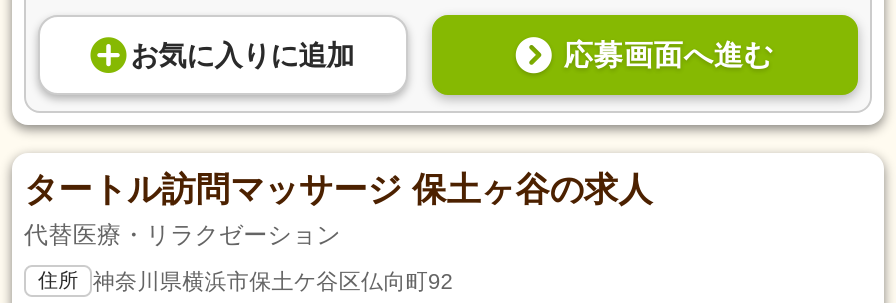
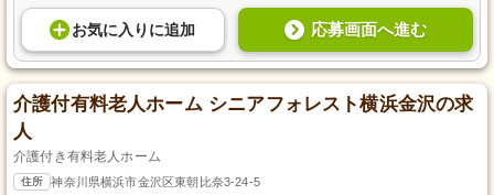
[24,171,653,249] タートル訪問マッサージ 保土ヶ谷の求人 | 代替医療・リラクゼーション -> [13,94,474,164] 介護付有料老人ホーム シニアフォレスト横浜金沢の求 | 人 | 介護付き有料老人ホーム
[93,269,453,293] 神奈川県横浜市保土ケ谷区仏向町92 -> [51,175,260,188] 神奈川県横浜市金沢区東朝比奈3-24-5

